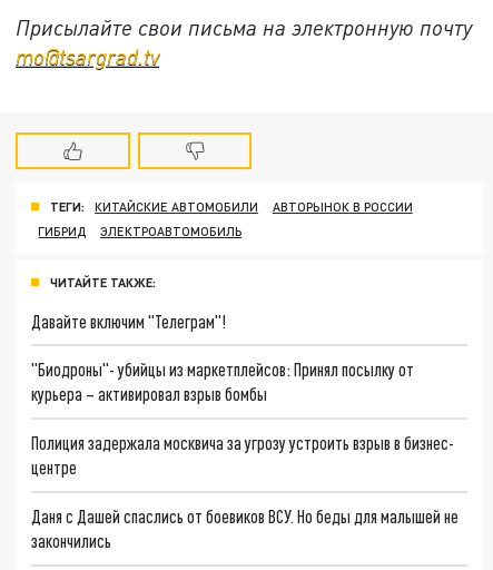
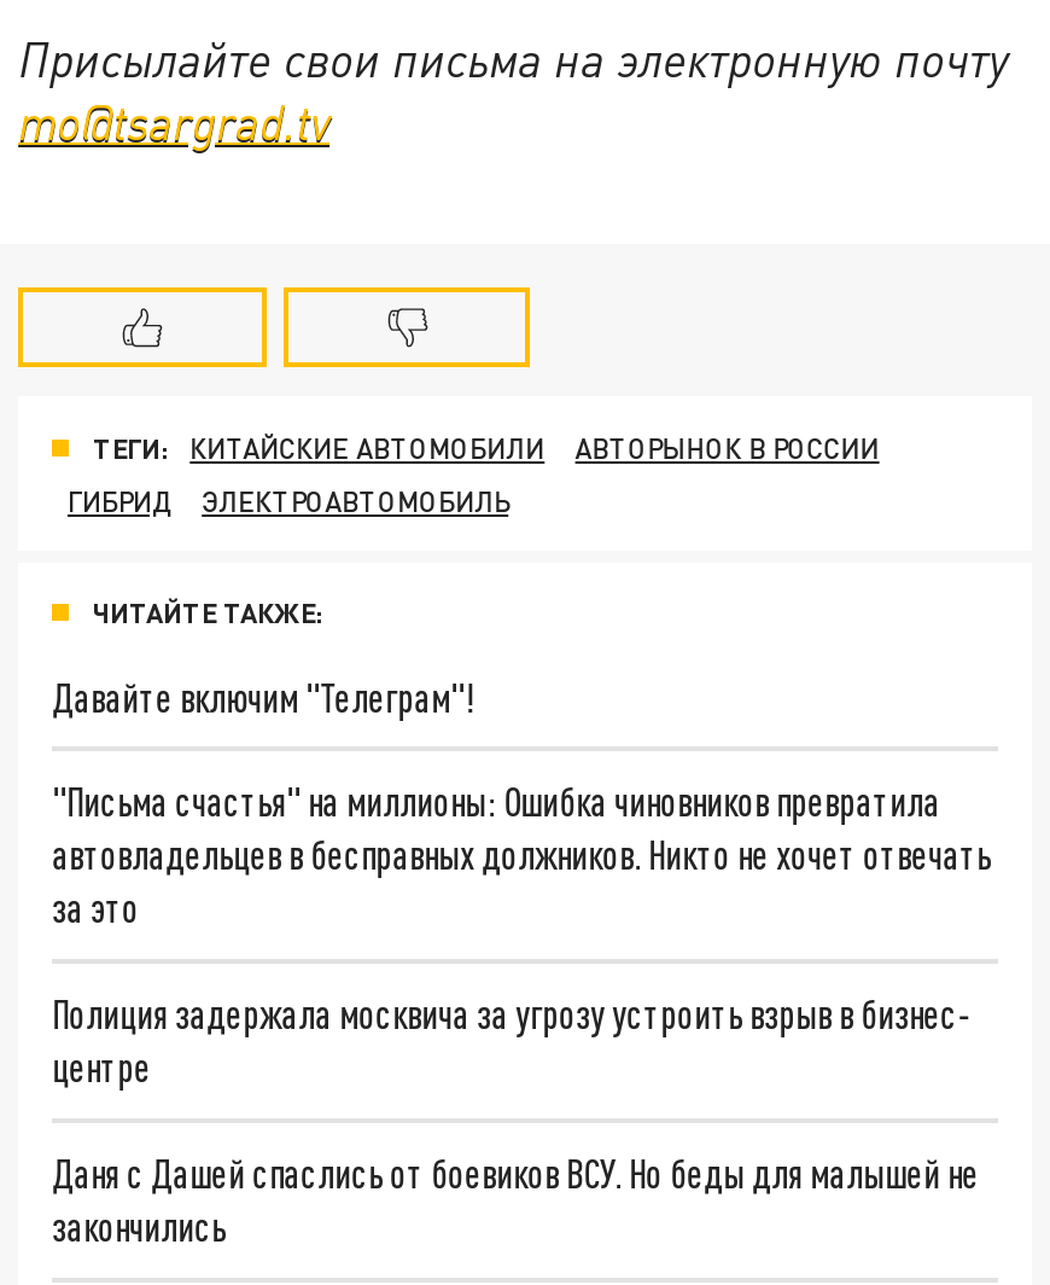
[31,359,414,404] "Биодроны"- убийцы из маркетплейсов: Принял посылку от | курьера – активировал взрыв бомбы -> [52,778,991,931] "Письма счастья" на миллионы: Ошибка чиновников превратила | автовладельцев в бесправных должников. Никто не хочет отвечать | за это

